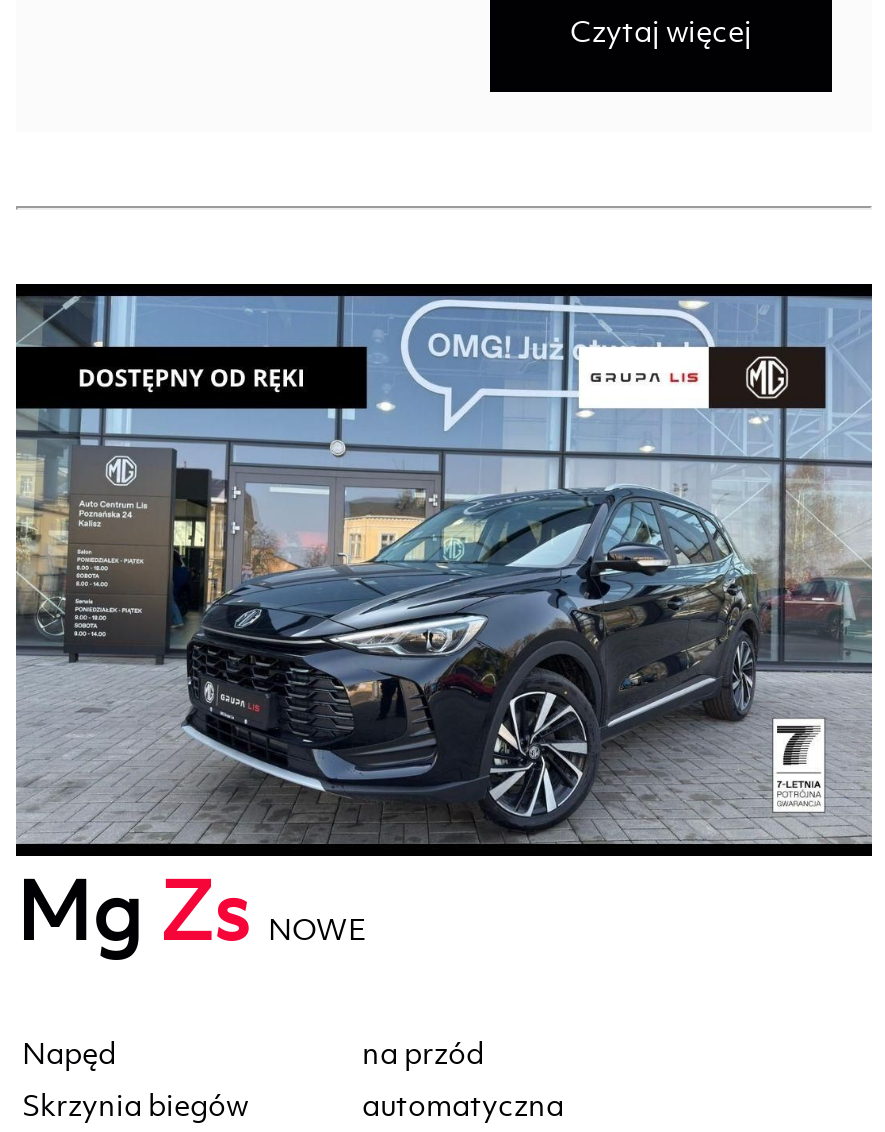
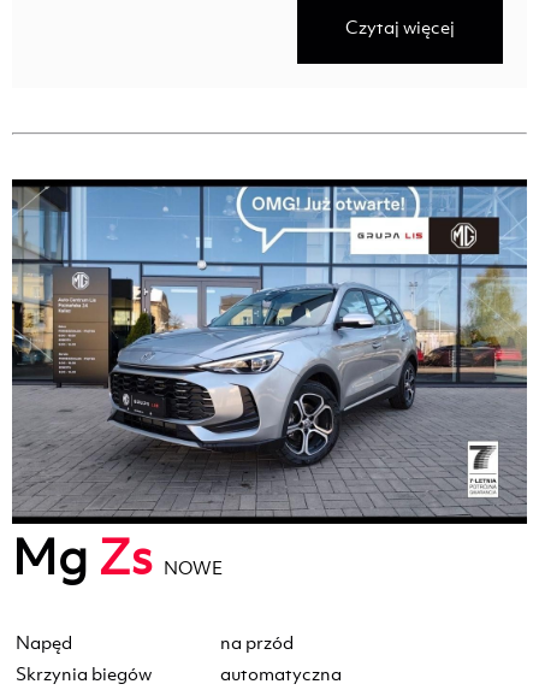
[14,294,872,842] [image] -> [11,185,527,517] [image]

